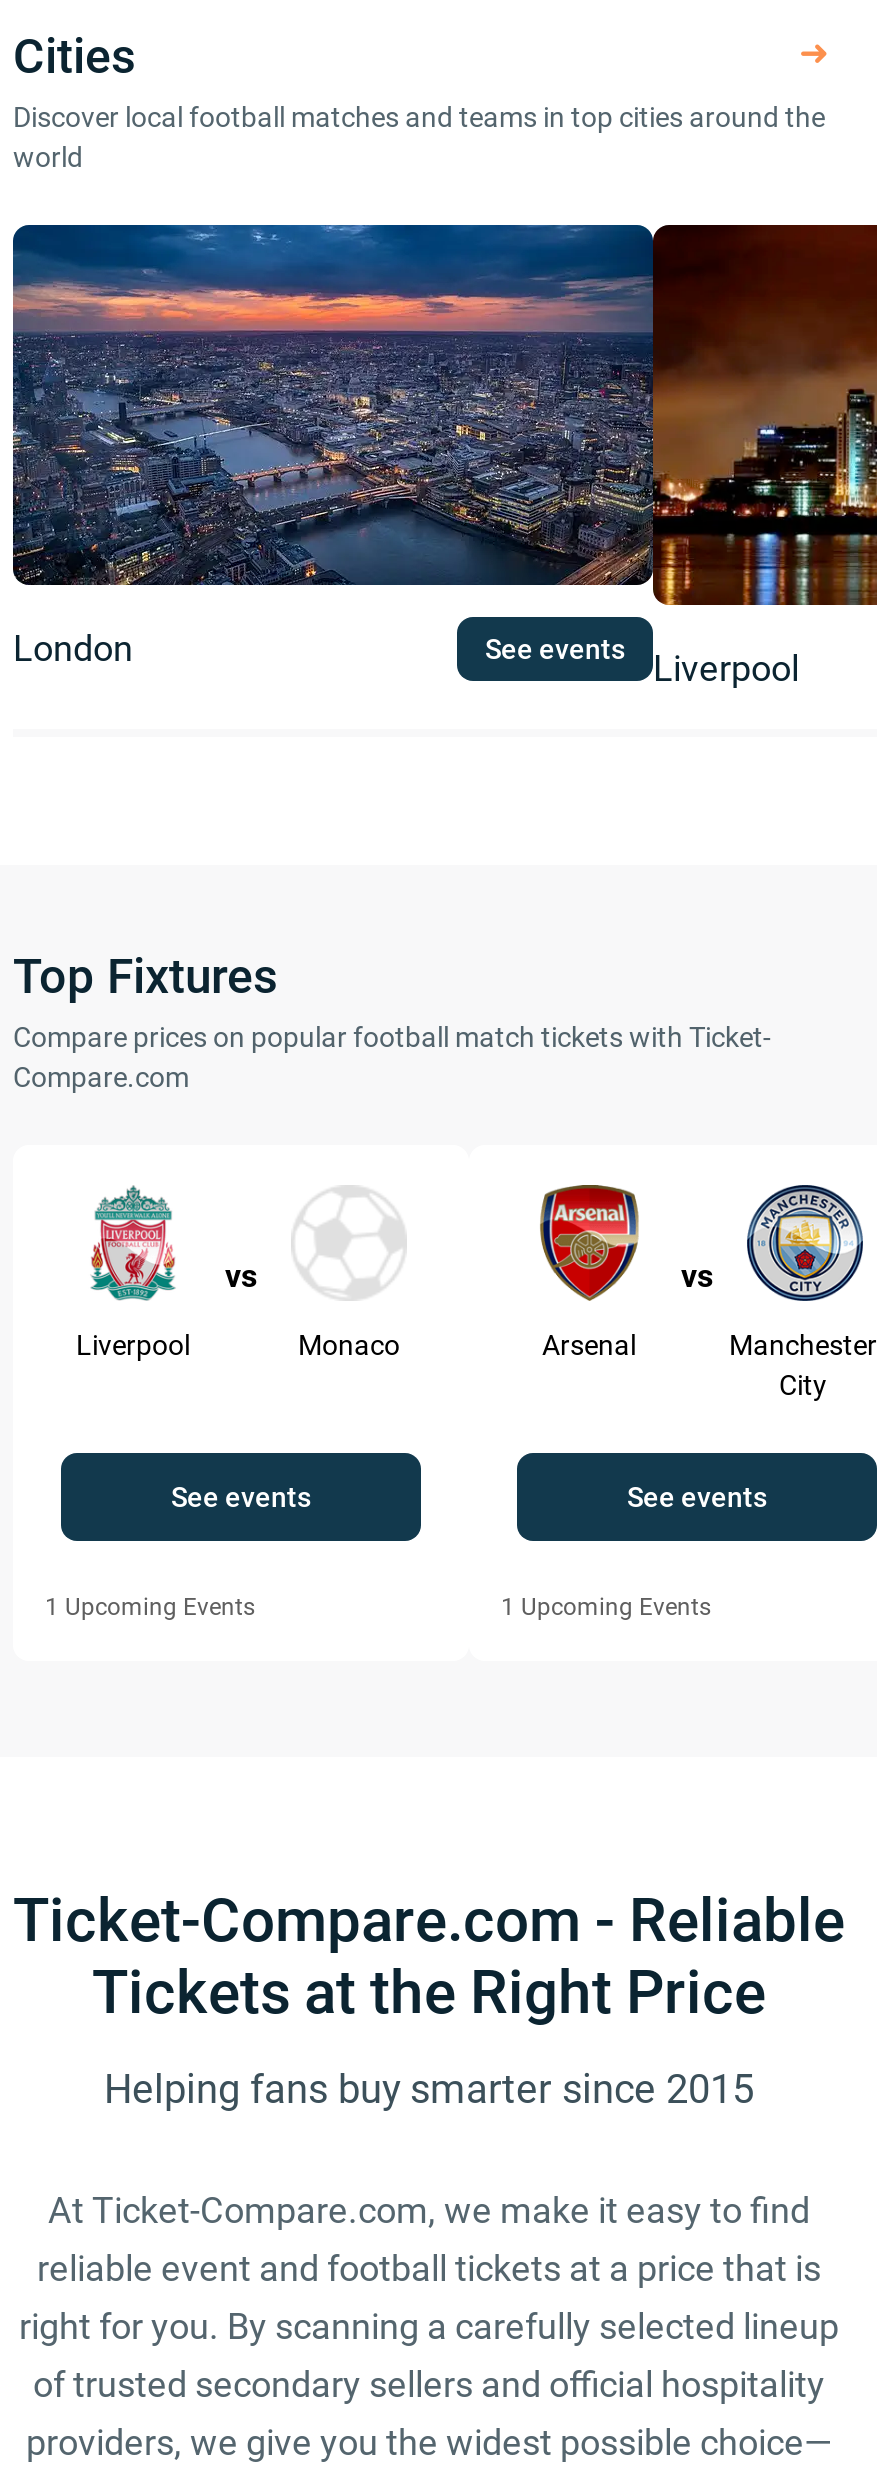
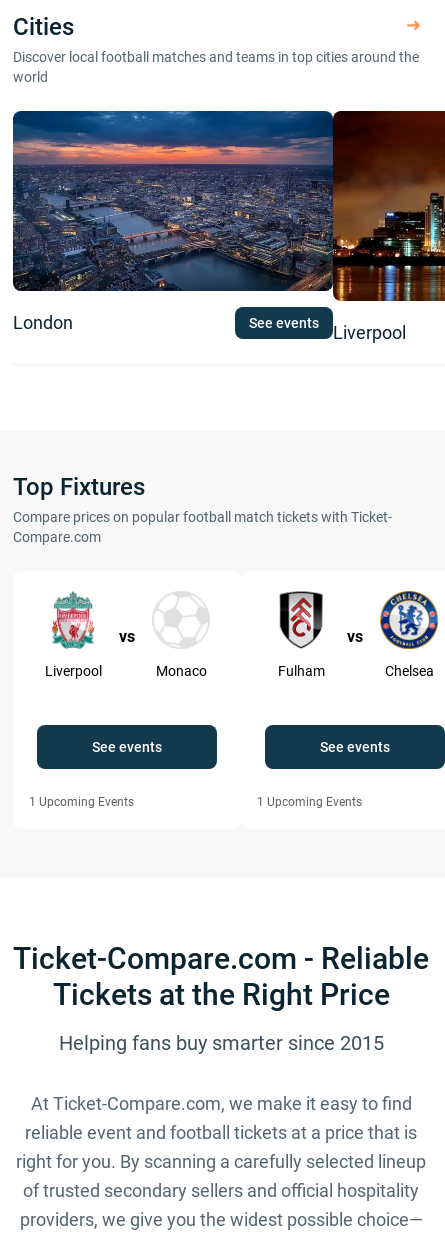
[537,1185,877,1401] [image] | Arsenal | Manchester | City -> [277,591,433,679] [image] | Fulham | Chelsea
[745,1183,865,1301] [image] -> [379,590,439,649] [image]

